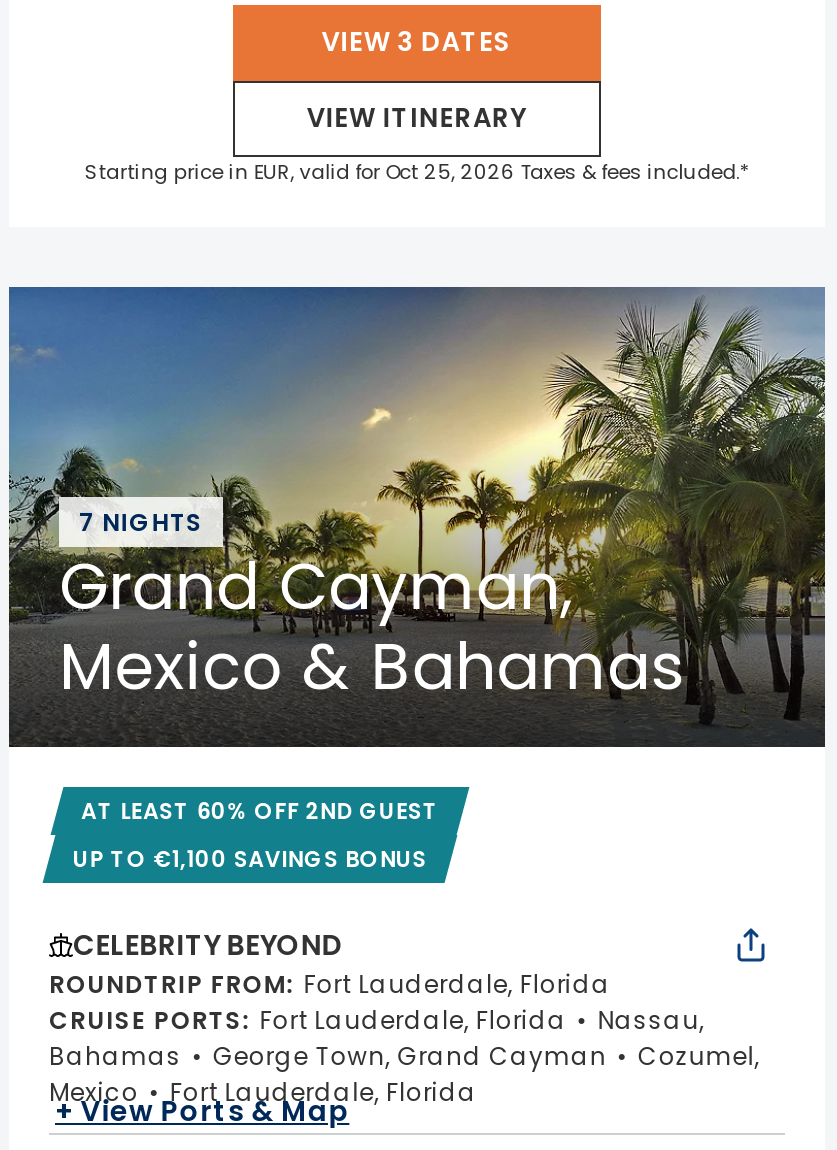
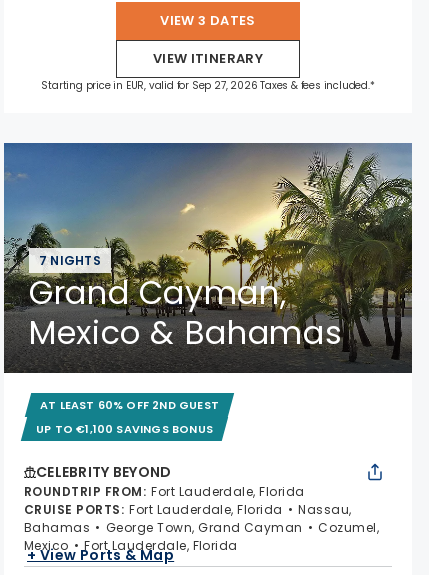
[85,156,749,186] Starting price in EUR, valid for Oct 25, 2026 Taxes & fees included.* -> [41,78,375,93] Starting price in EUR, valid for Sep 27, 2026 Taxes & fees included.*

